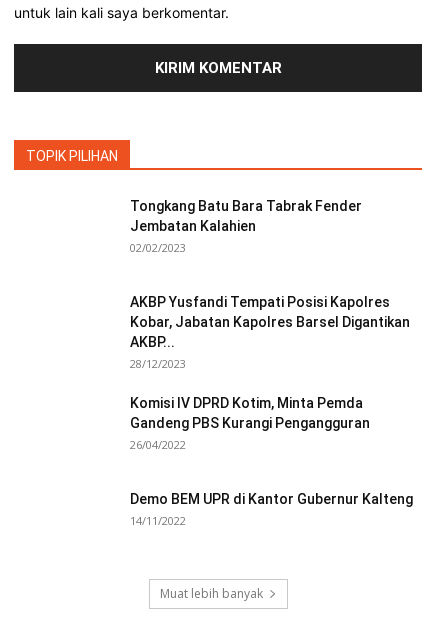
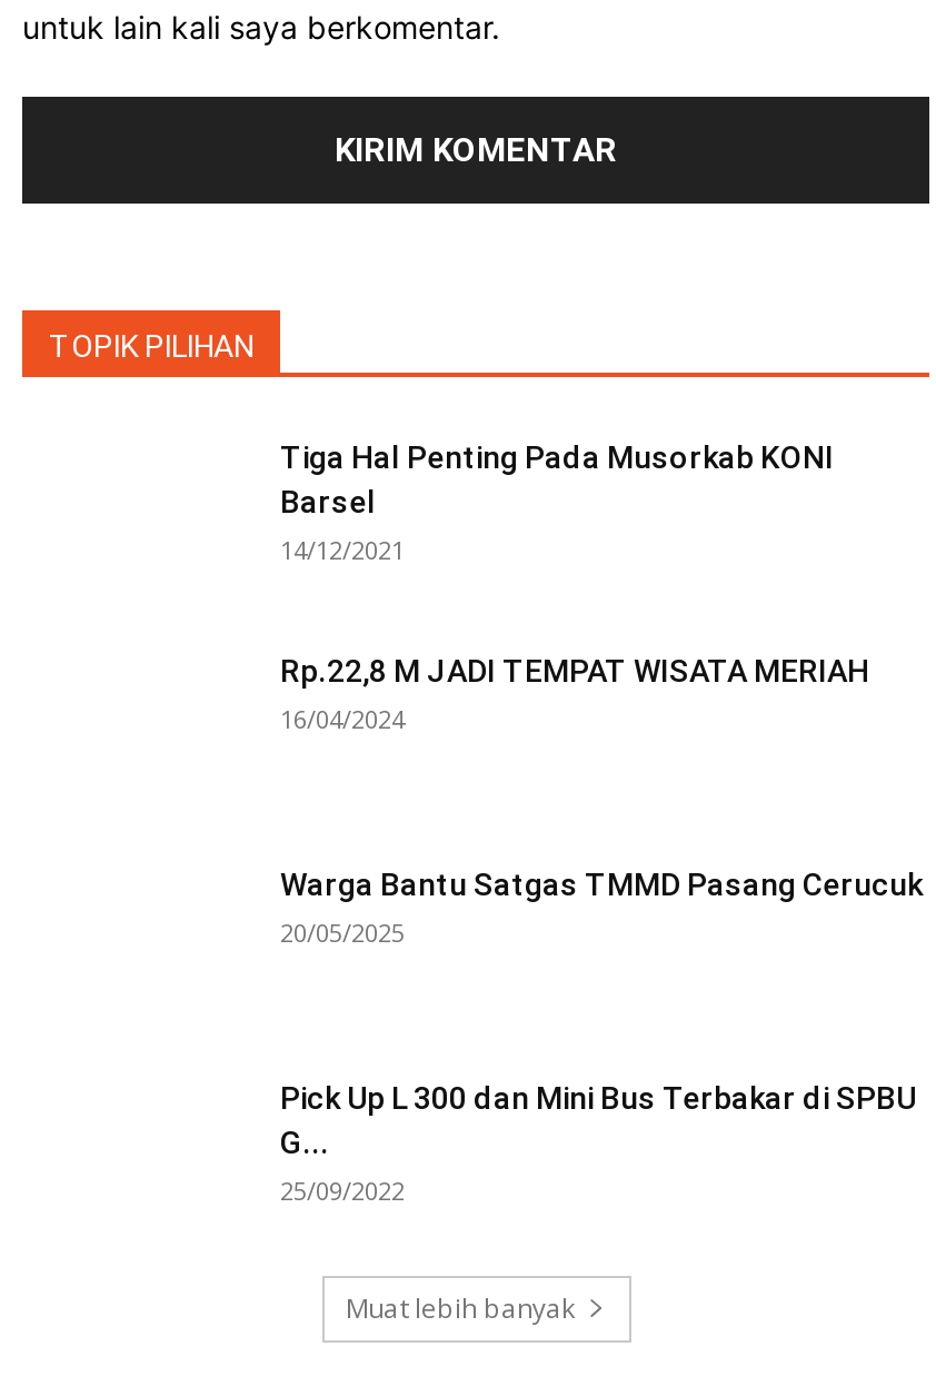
[130,198,362,255] Tongkang Batu Bara Tabrak Fender | Jembatan Kalahien | 02/02/2023 -> [280,441,834,568] Tiga Hal Penting Pada Musorkab KONI | Barsel | 14/12/2021
[130,294,410,371] AKBP Yusfandi Tempati Posisi Kapolres | Kobar, Jabatan Kapolres Barsel Digantikan | AKBP... | 28/12/2023 -> [280,655,869,737] Rp.22,8 M JADI TEMPAT WISATA MERIAH | 16/04/2024
[130,395,370,452] Komisi IV DPRD Kotim, Minta Pemda | Gandeng PBS Kurangi Pengangguran | 26/04/2022 -> [280,868,923,950] Warga Bantu Satgas TMMD Pasang Cerucuk | 20/05/2025
[130,491,413,528] Demo BEM UPR di Kantor Gubernur Kalteng | 14/11/2022 -> [280,1082,916,1208] Pick Up L 300 dan Mini Bus Terbakar di SPBU | G... | 25/09/2022

